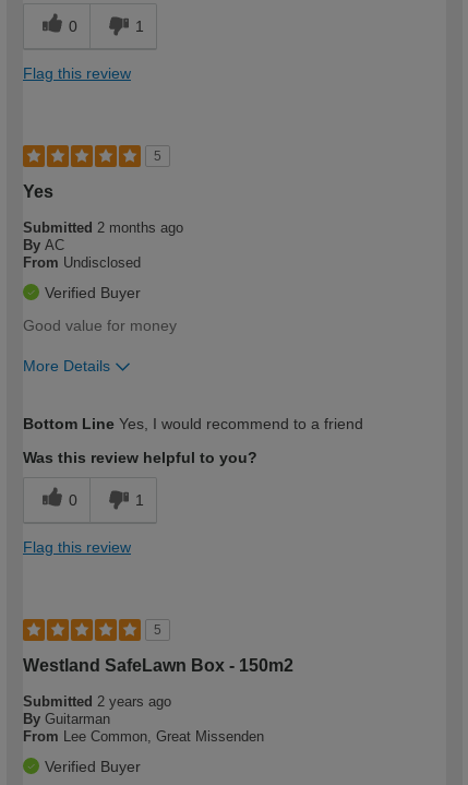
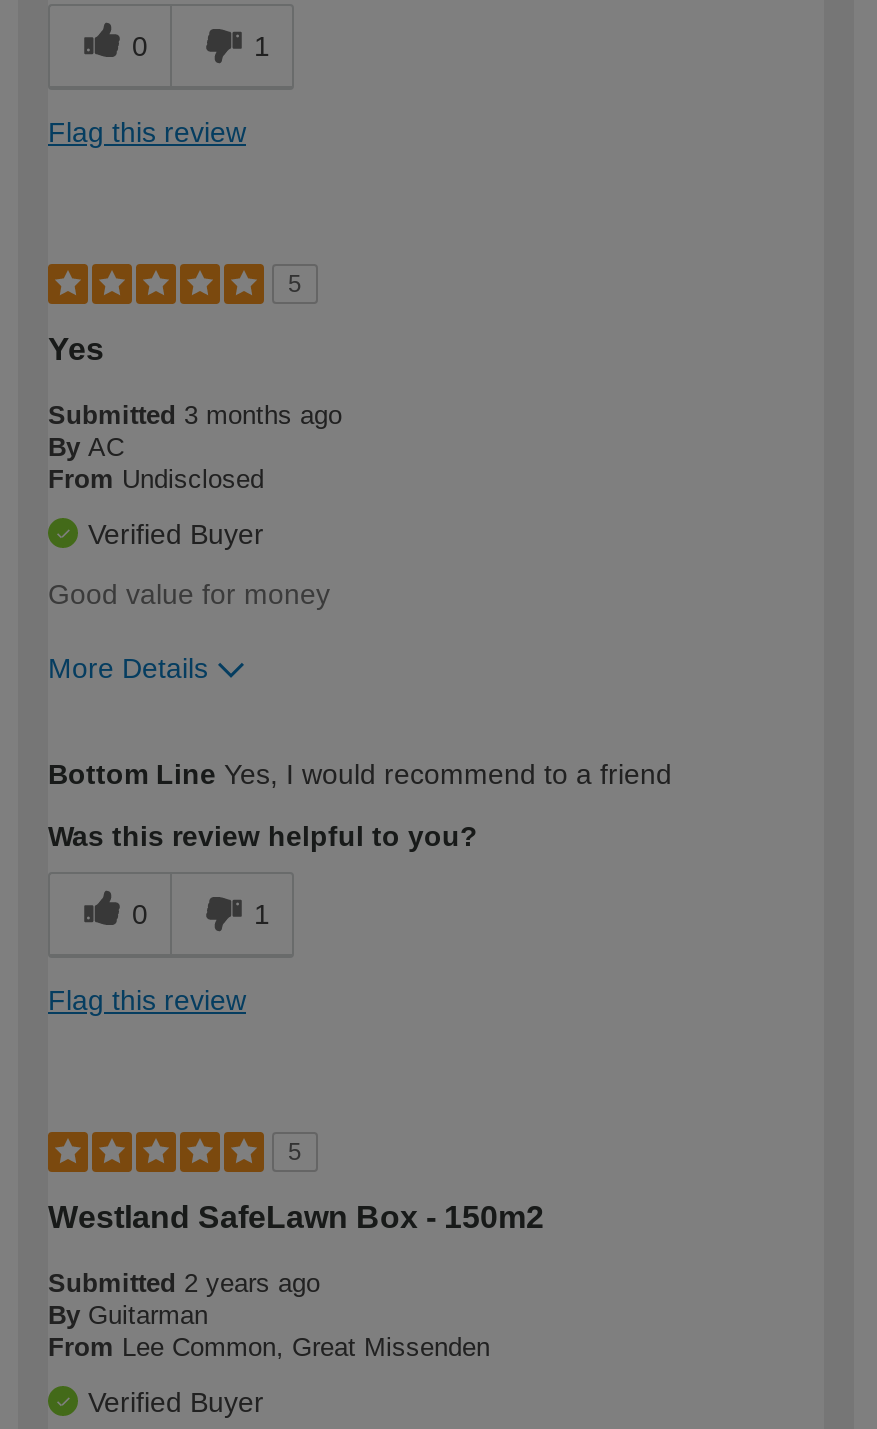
[23,219,183,235] Submitted 2 months ago -> [48,399,342,429] Submitted 3 months ago

